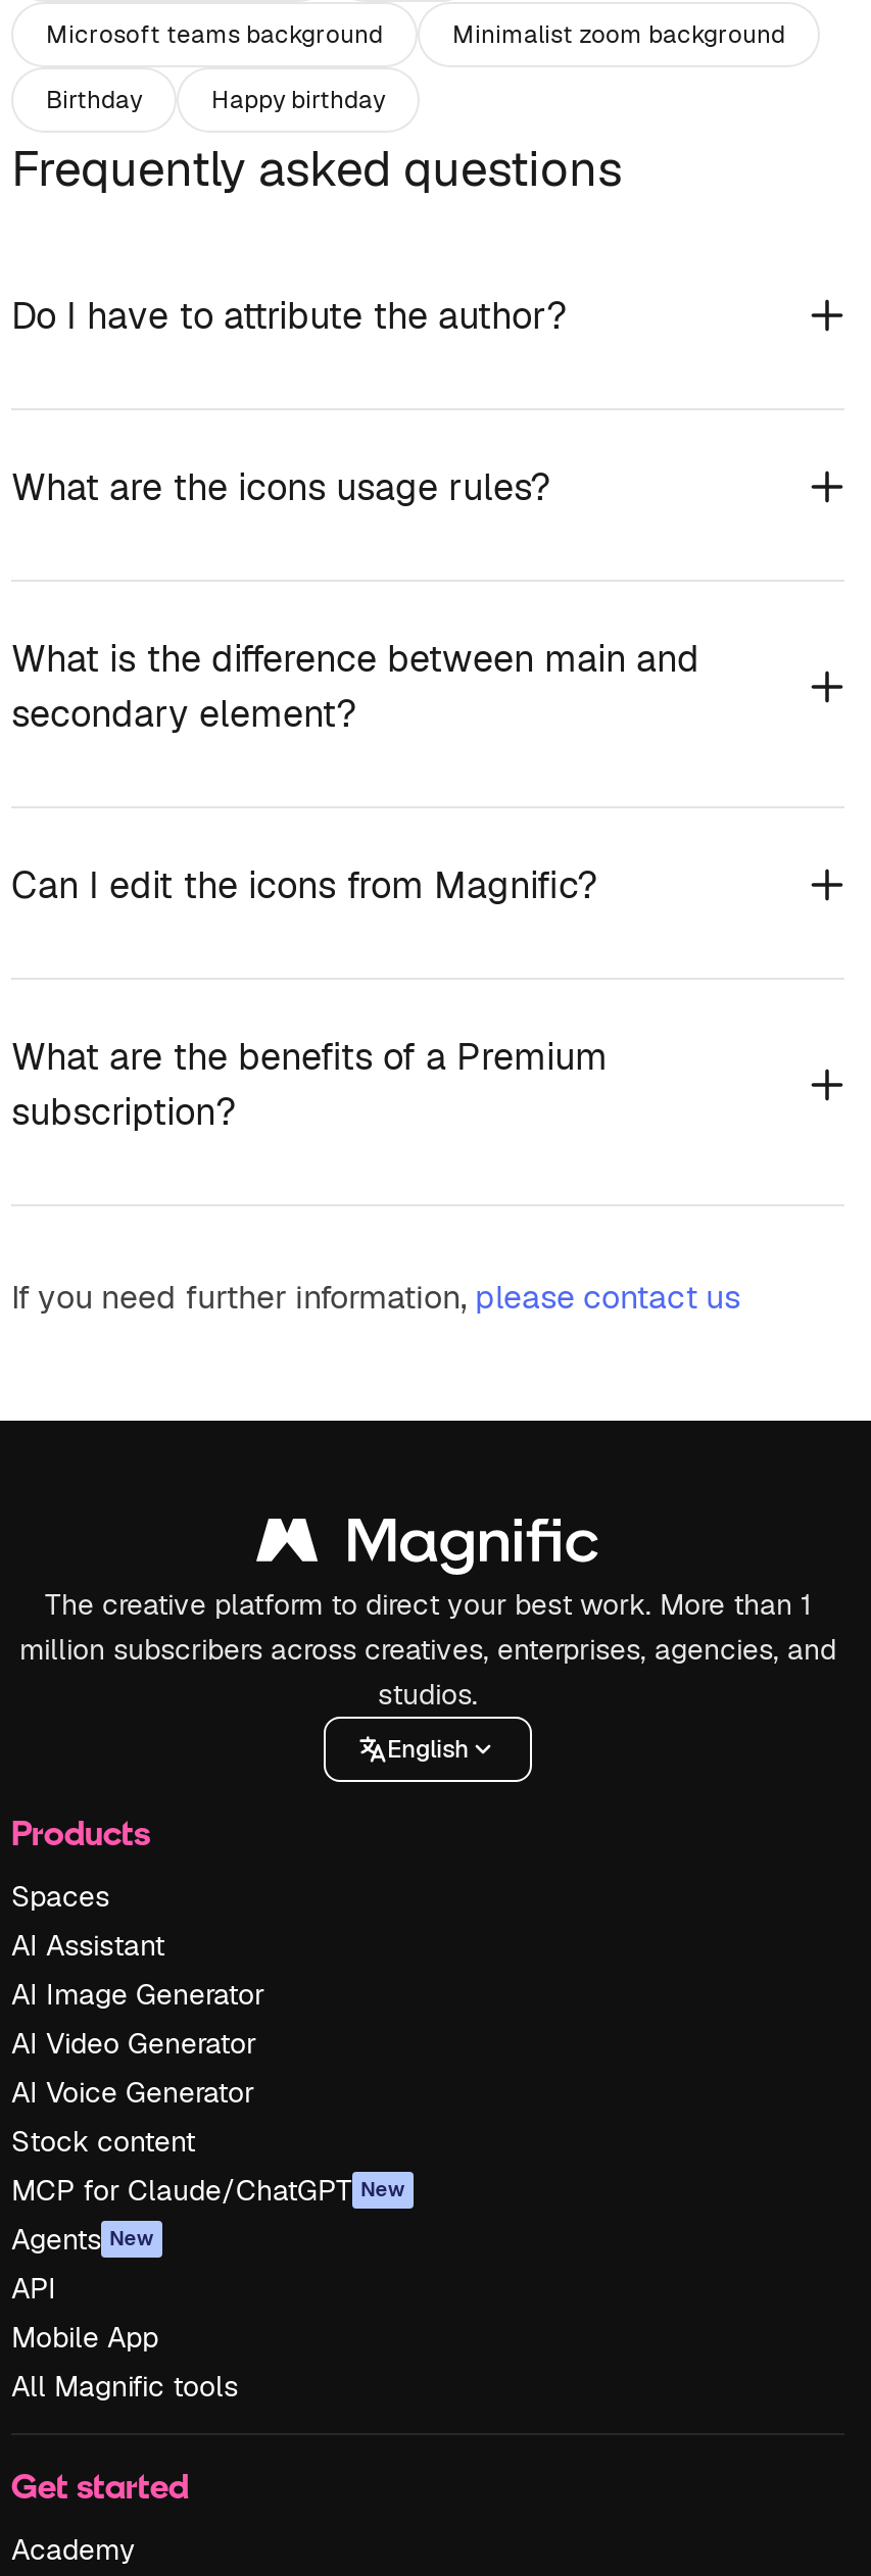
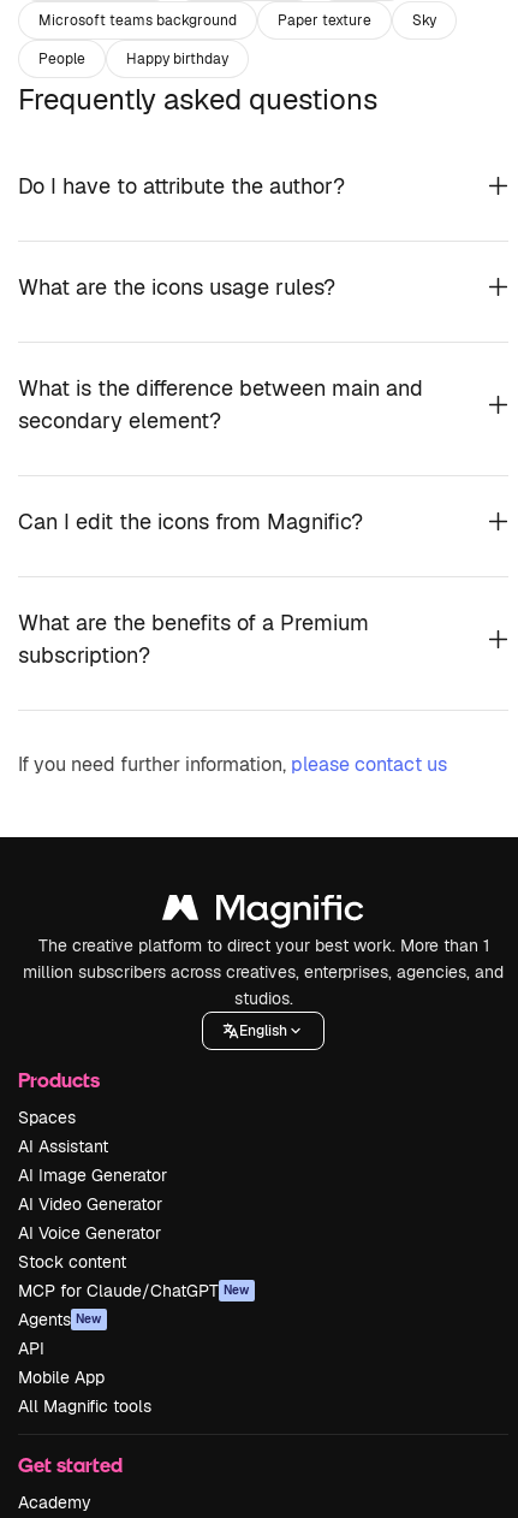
[452,17,785,50] Minimalist zoom background -> [278,10,436,29] Paper texture | Sky
[46,83,142,115] Birthday -> [38,49,85,68] People

